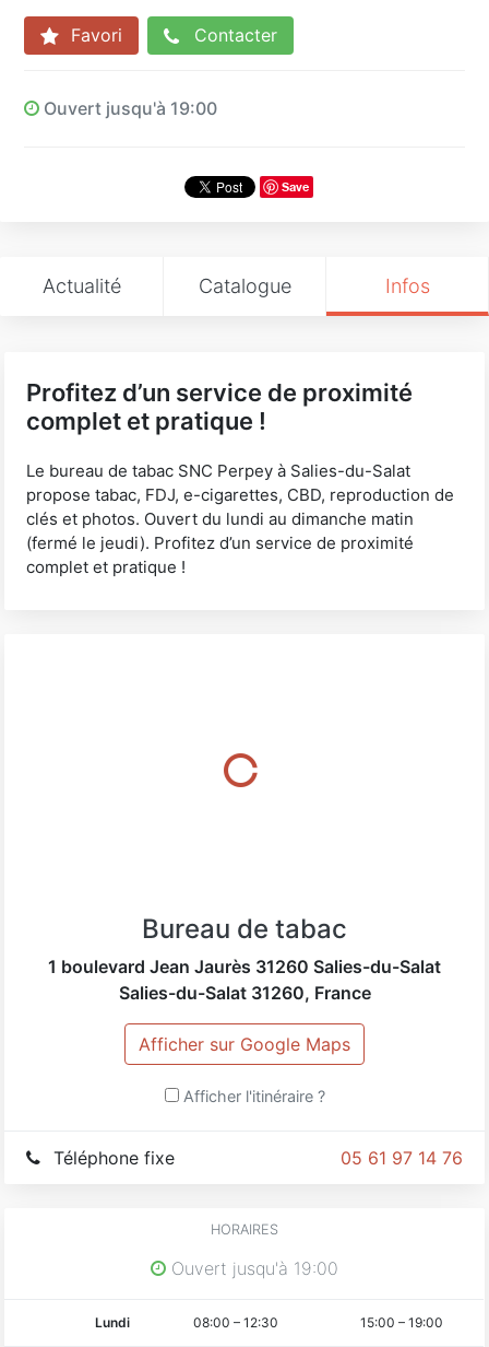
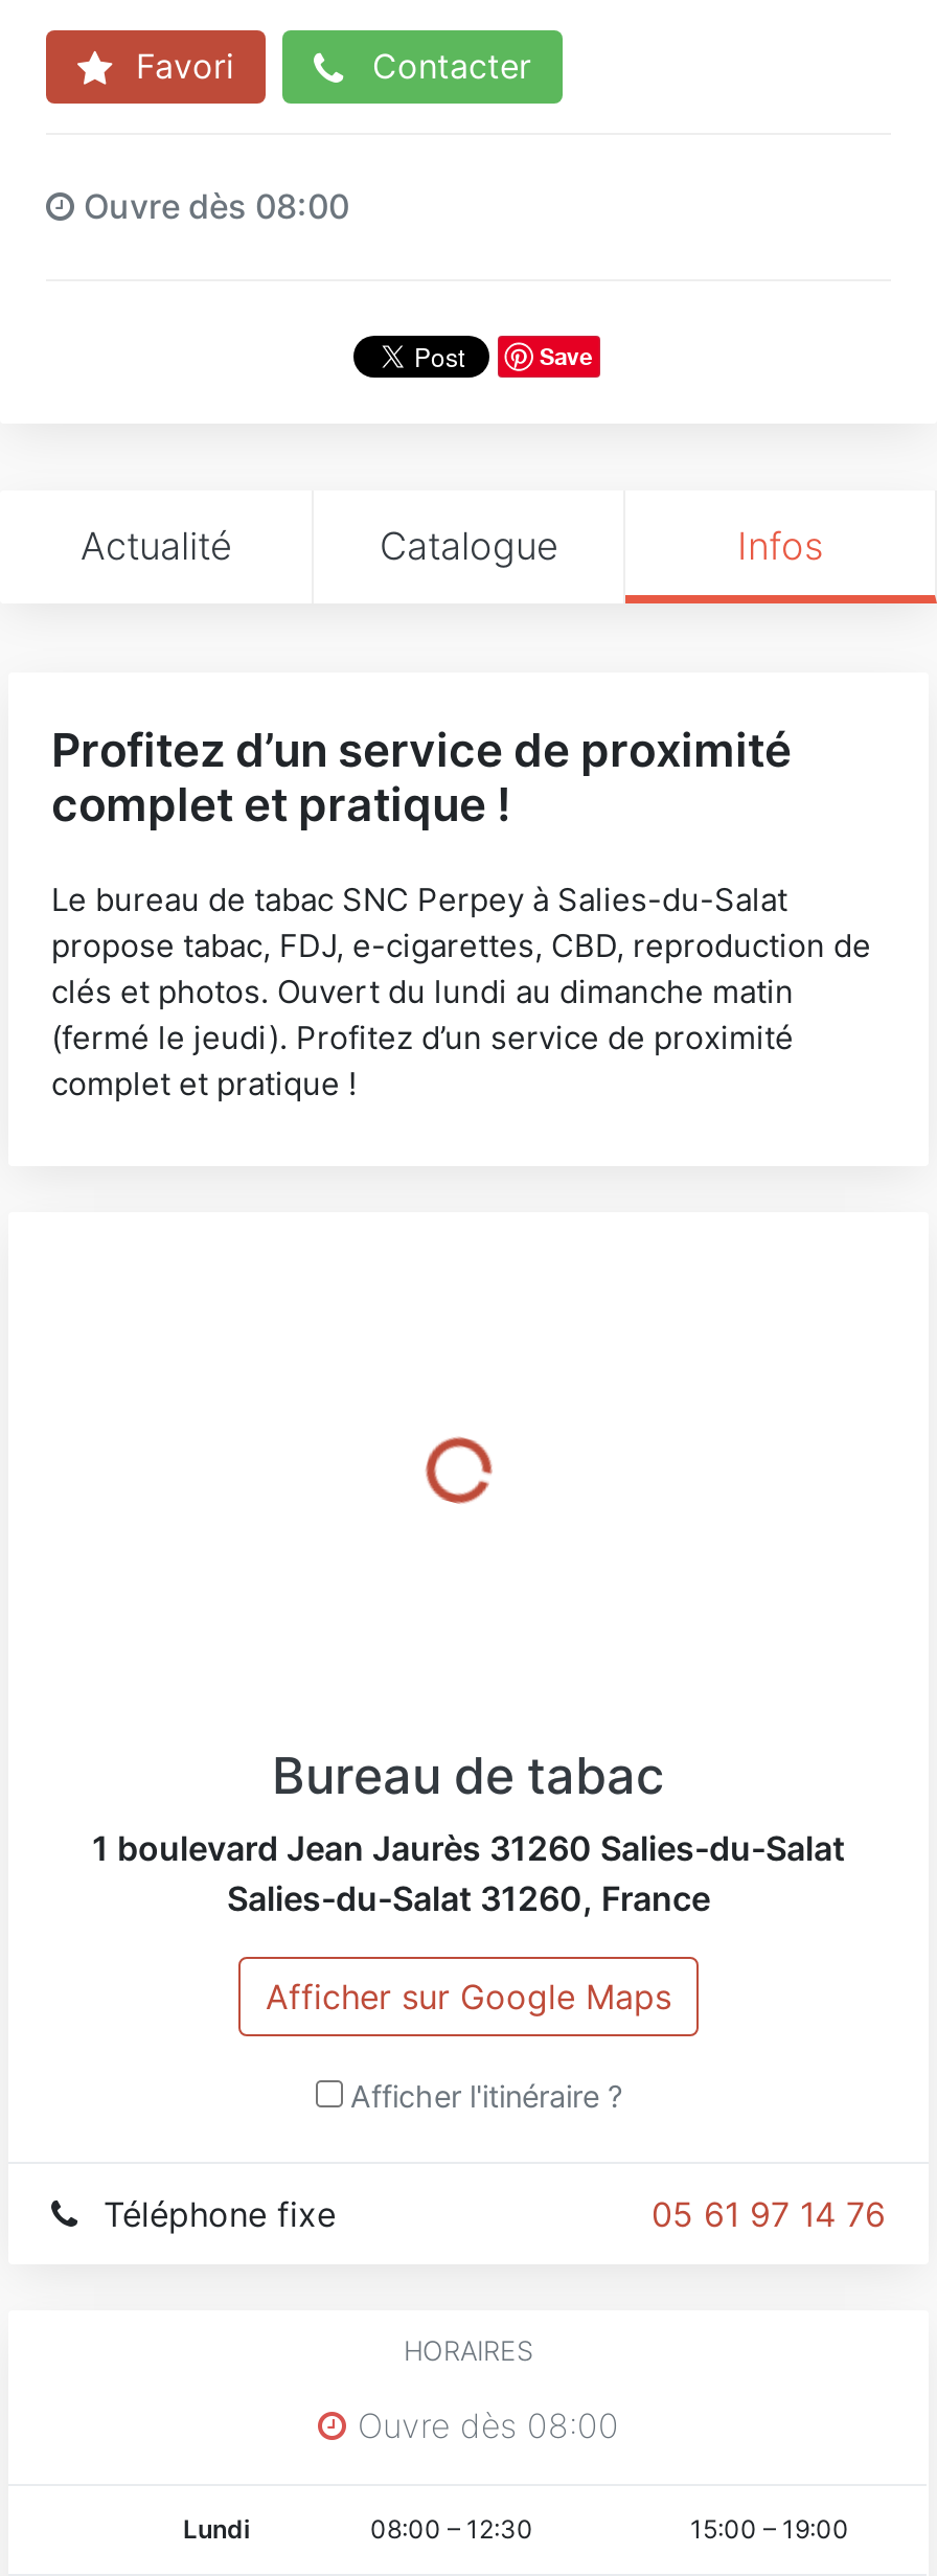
[39,97,217,119] Ouvert jusqu'à 19:00 -> [75,184,349,226] Ouvre dès 08:00
[166,1257,338,1279] Ouvert jusqu'à 19:00 -> [347,2404,619,2445] Ouvre dès 08:00

